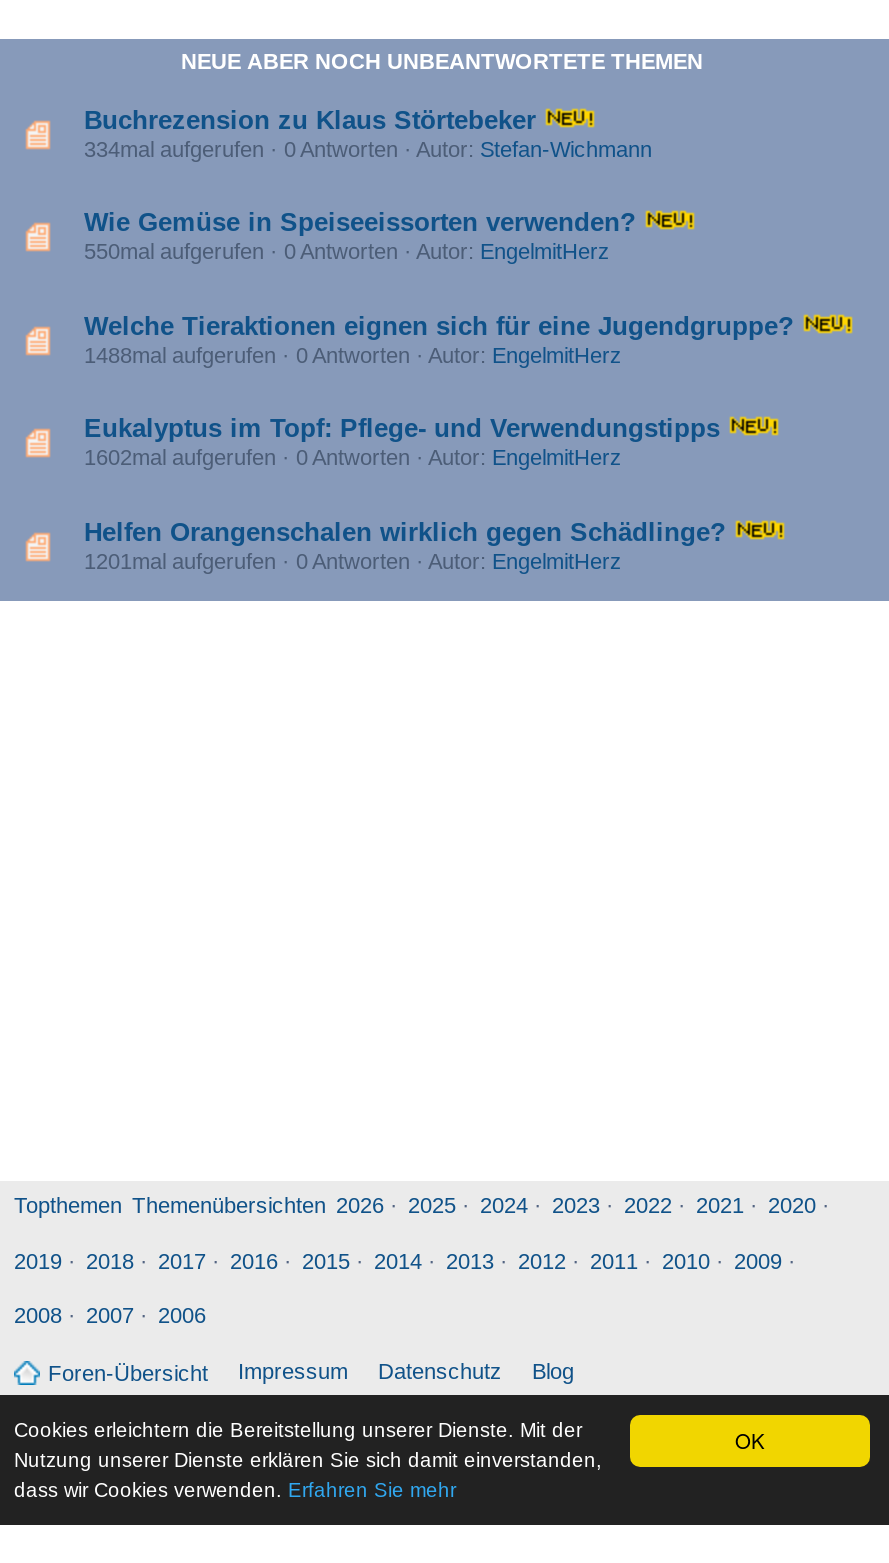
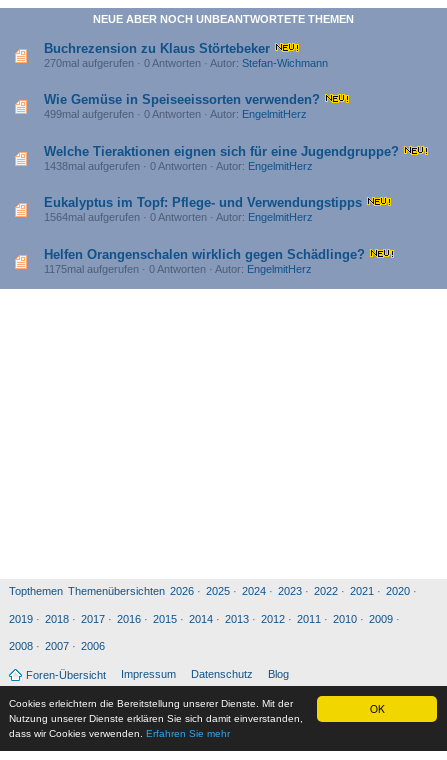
[84,137,652,161] 334mal aufgerufen · 0 Antworten · Autor: Stefan-Wichmann -> [44,57,328,69] 270mal aufgerufen · 0 Antworten · Autor: Stefan-Wichmann
[84,240,610,264] 550mal aufgerufen · 0 Antworten · Autor: EngelmitHerz -> [44,108,307,120] 499mal aufgerufen · 0 Antworten · Autor: EngelmitHerz
[84,343,622,367] 1488mal aufgerufen · 0 Antworten · Autor: EngelmitHerz -> [44,160,313,172] 1438mal aufgerufen · 0 Antworten · Autor: EngelmitHerz
[84,445,622,469] 1602mal aufgerufen · 0 Antworten · Autor: EngelmitHerz -> [44,211,313,223] 1564mal aufgerufen · 0 Antworten · Autor: EngelmitHerz
[84,548,622,572] 1201mal aufgerufen · 0 Antworten · Autor: EngelmitHerz -> [44,263,312,275] 1175mal aufgerufen · 0 Antworten · Autor: EngelmitHerz

